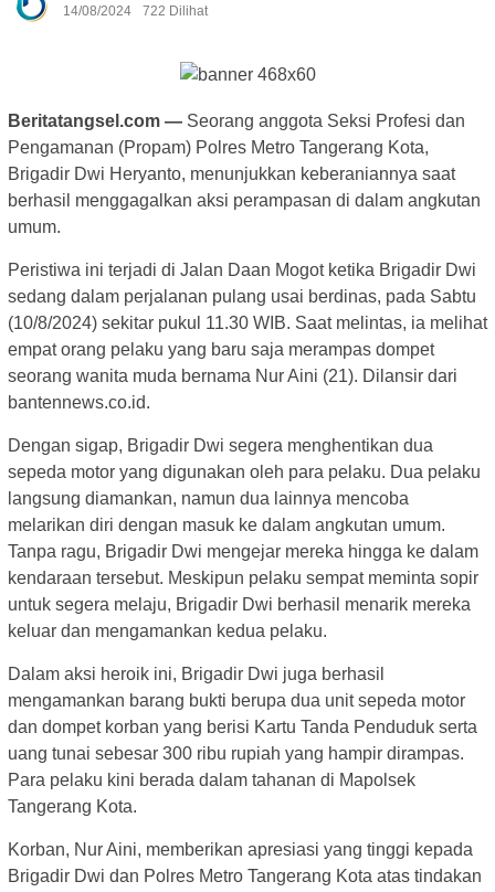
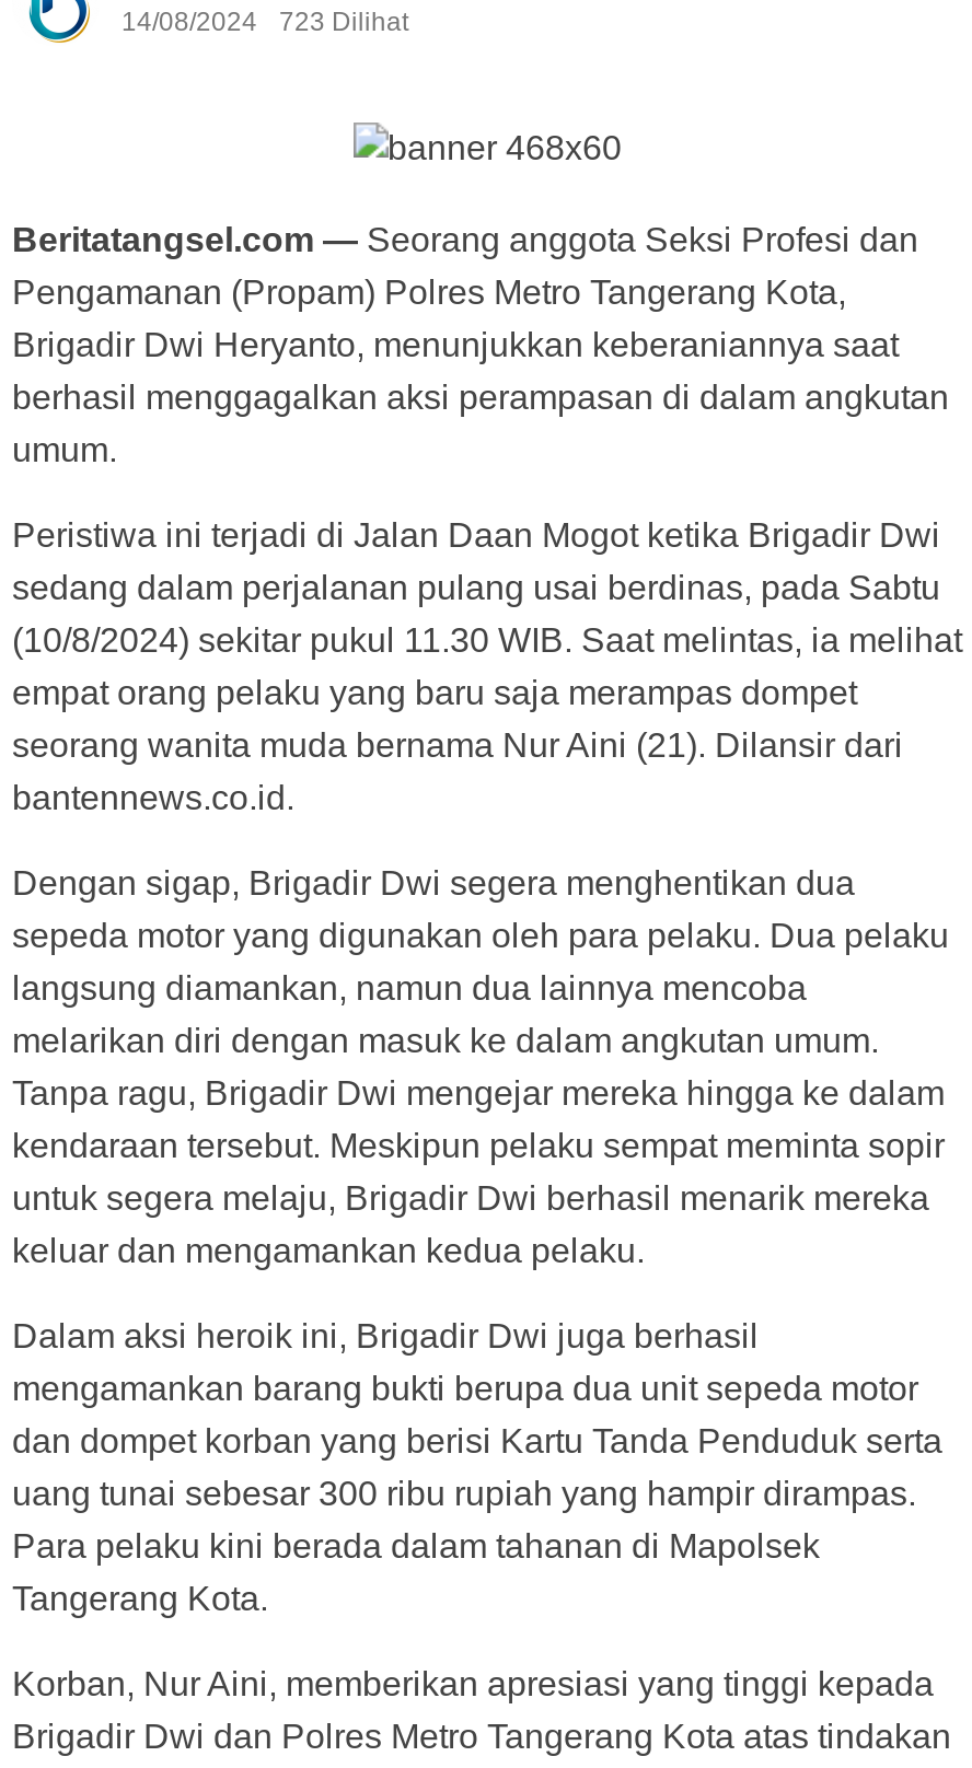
[63,3,208,18] 14/08/2024 722 Dilihat -> [121,6,408,37] 14/08/2024 723 Dilihat

